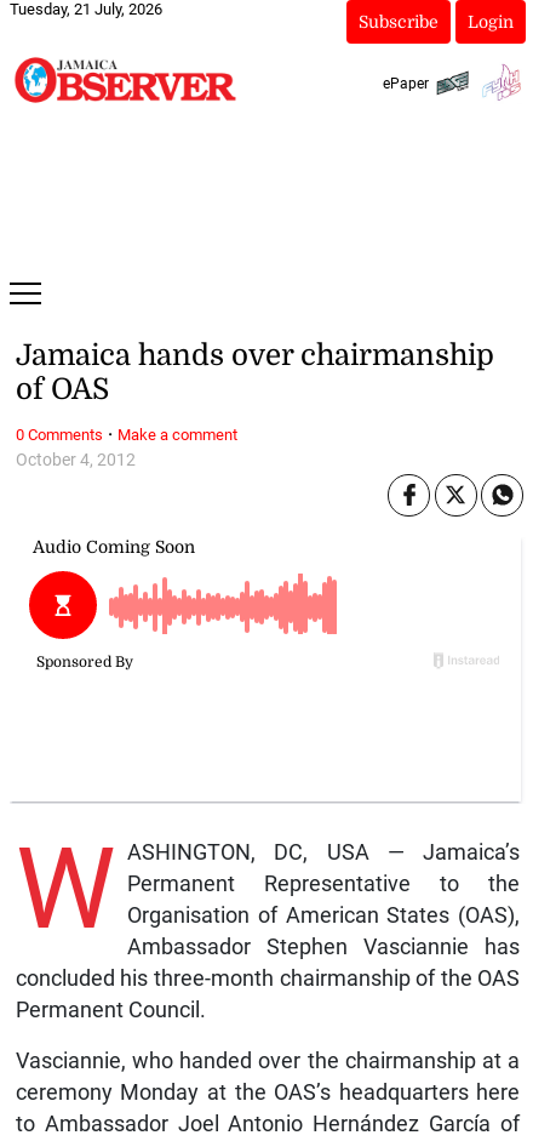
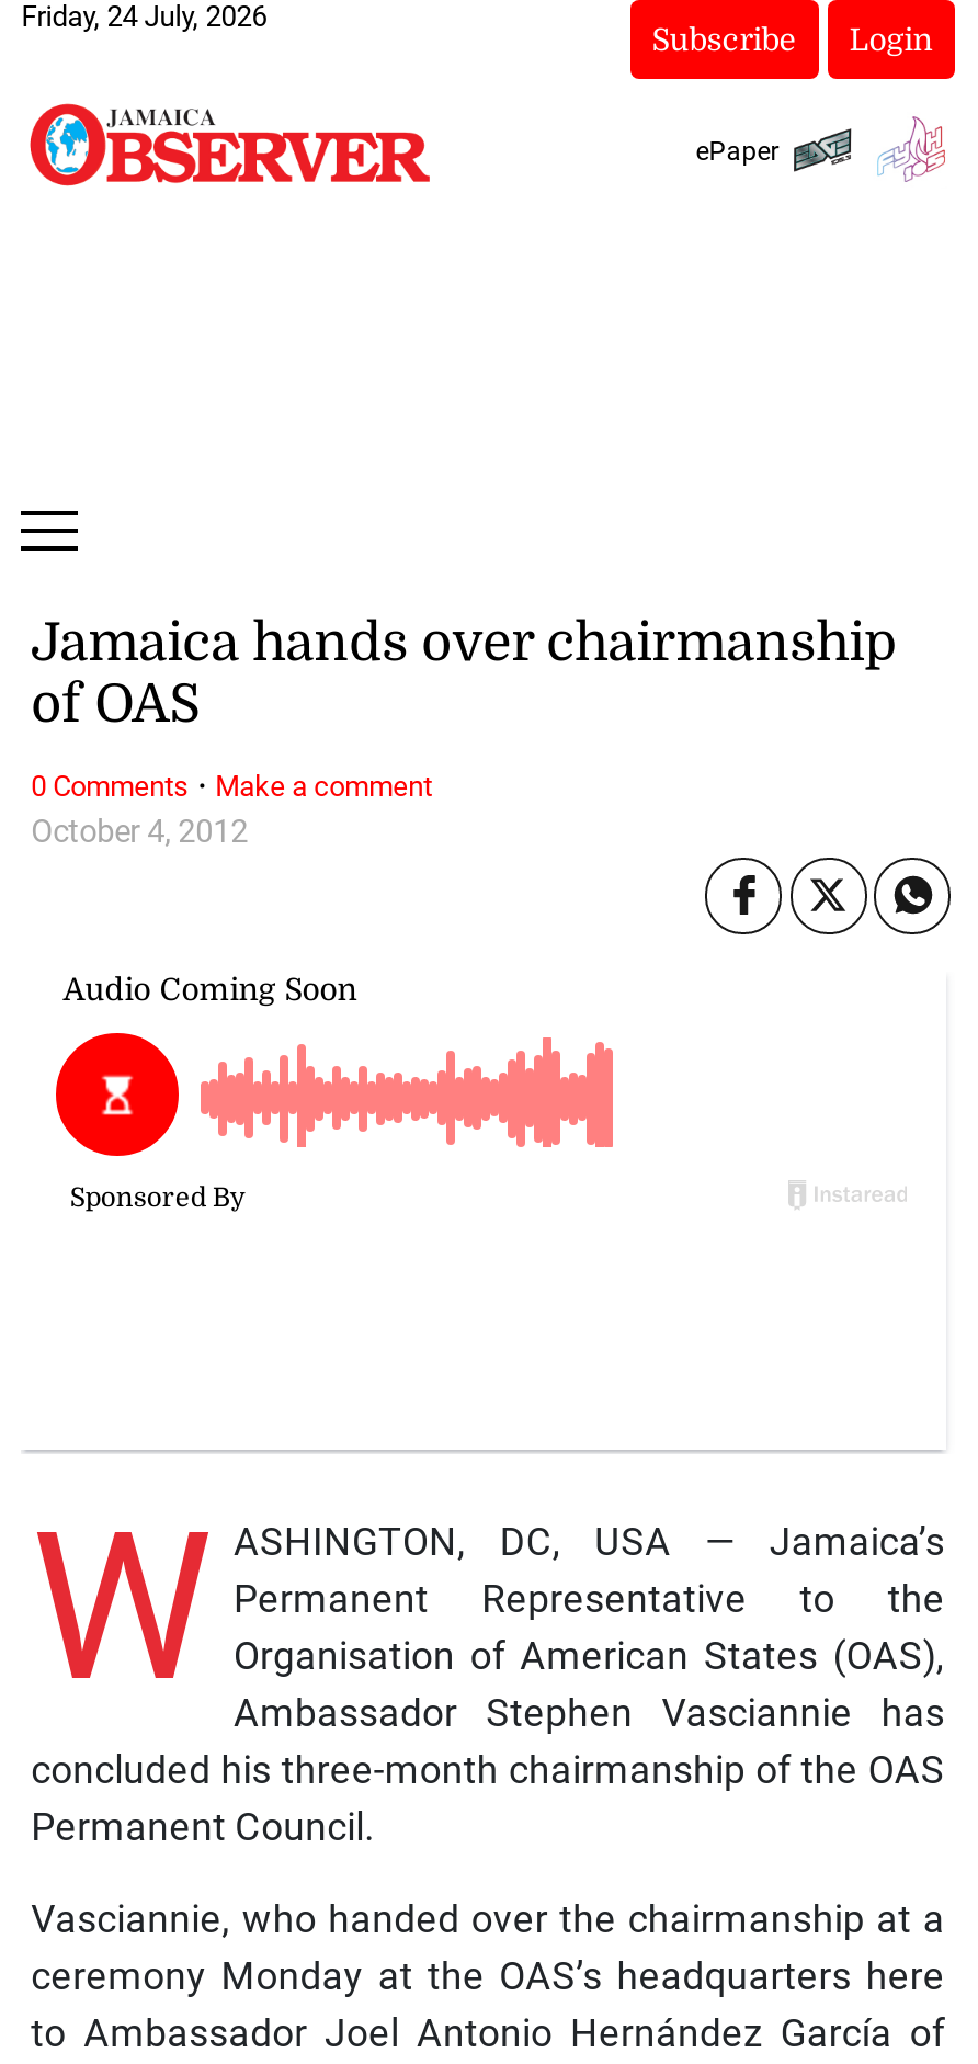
[10,0,163,18] Tuesday, 21 July, 2026 -> [21,0,267,33] Friday, 24 July, 2026

